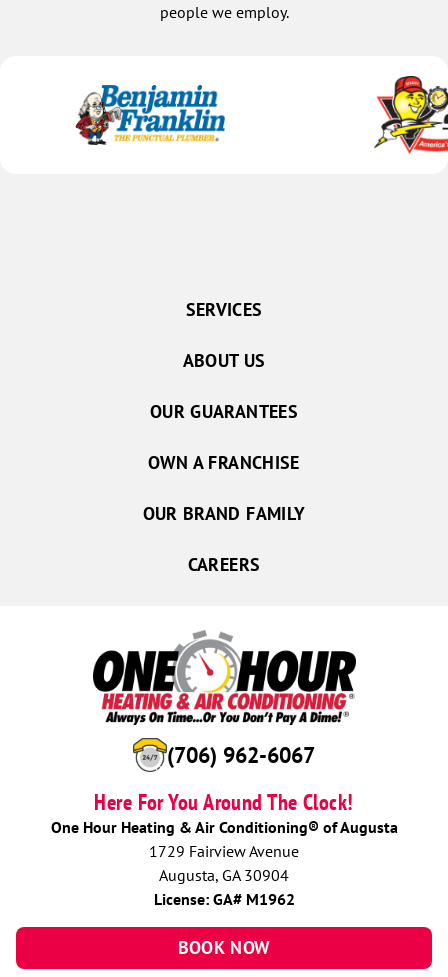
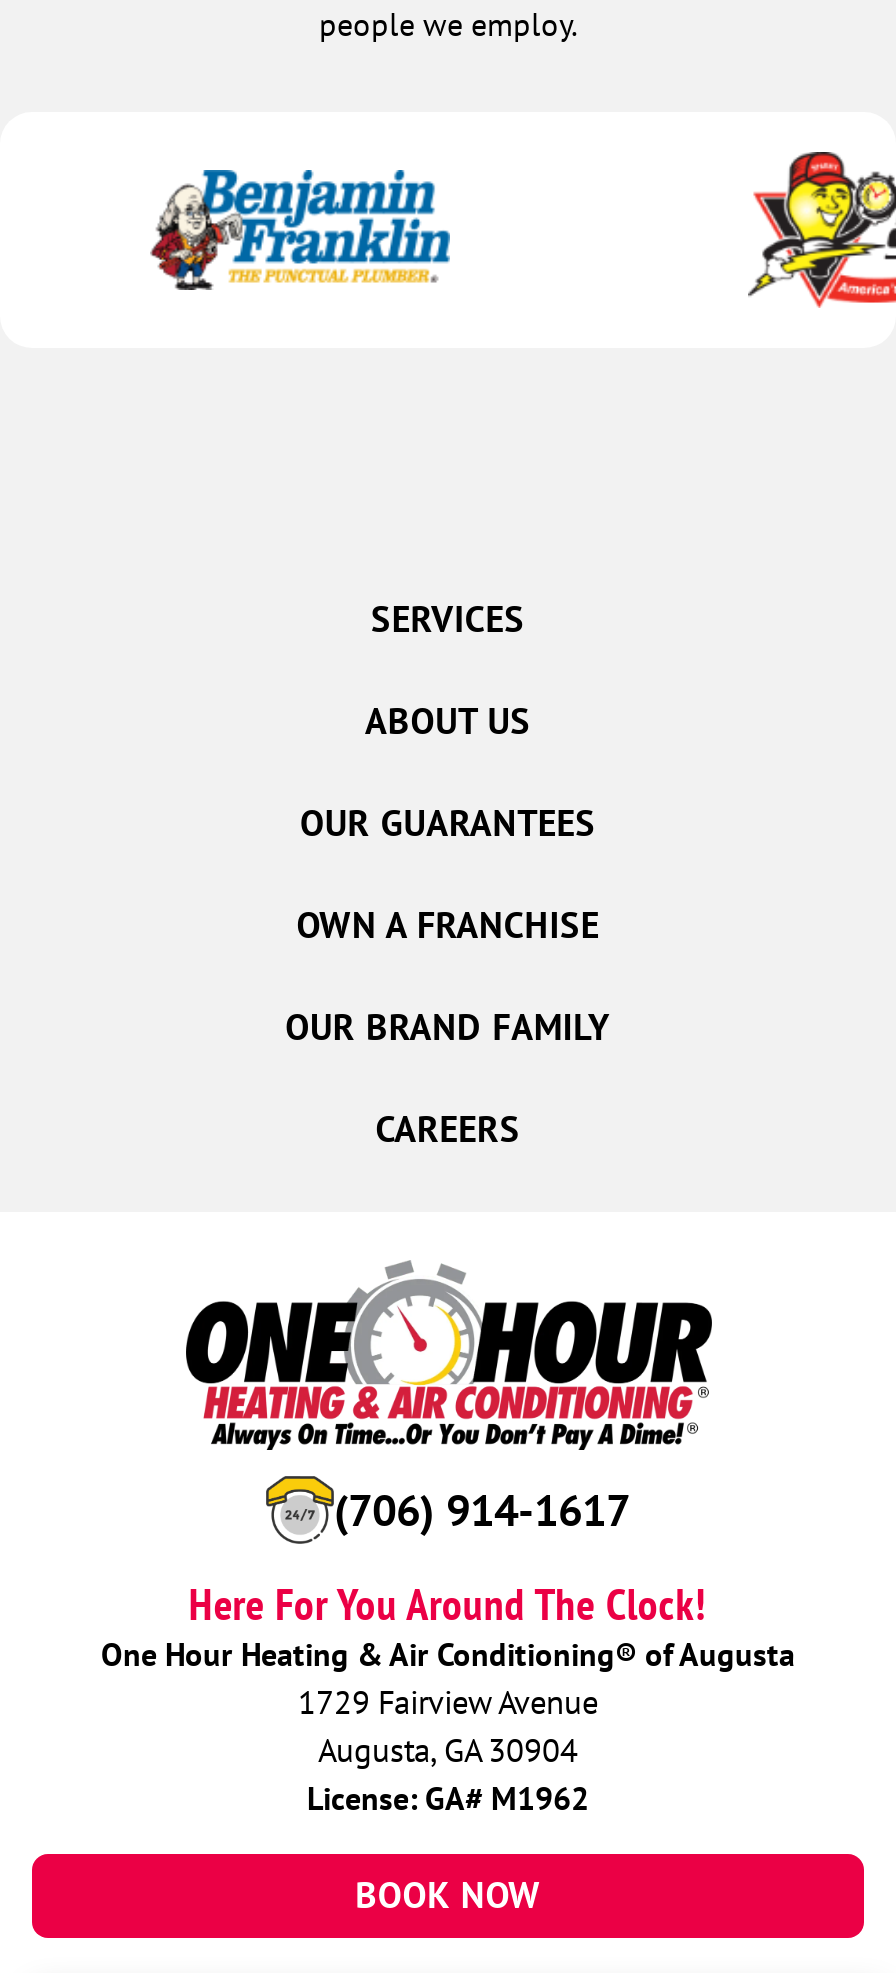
[167,740,315,768] (706) 962-6067 -> [334,1481,630,1537] (706) 914-1617

